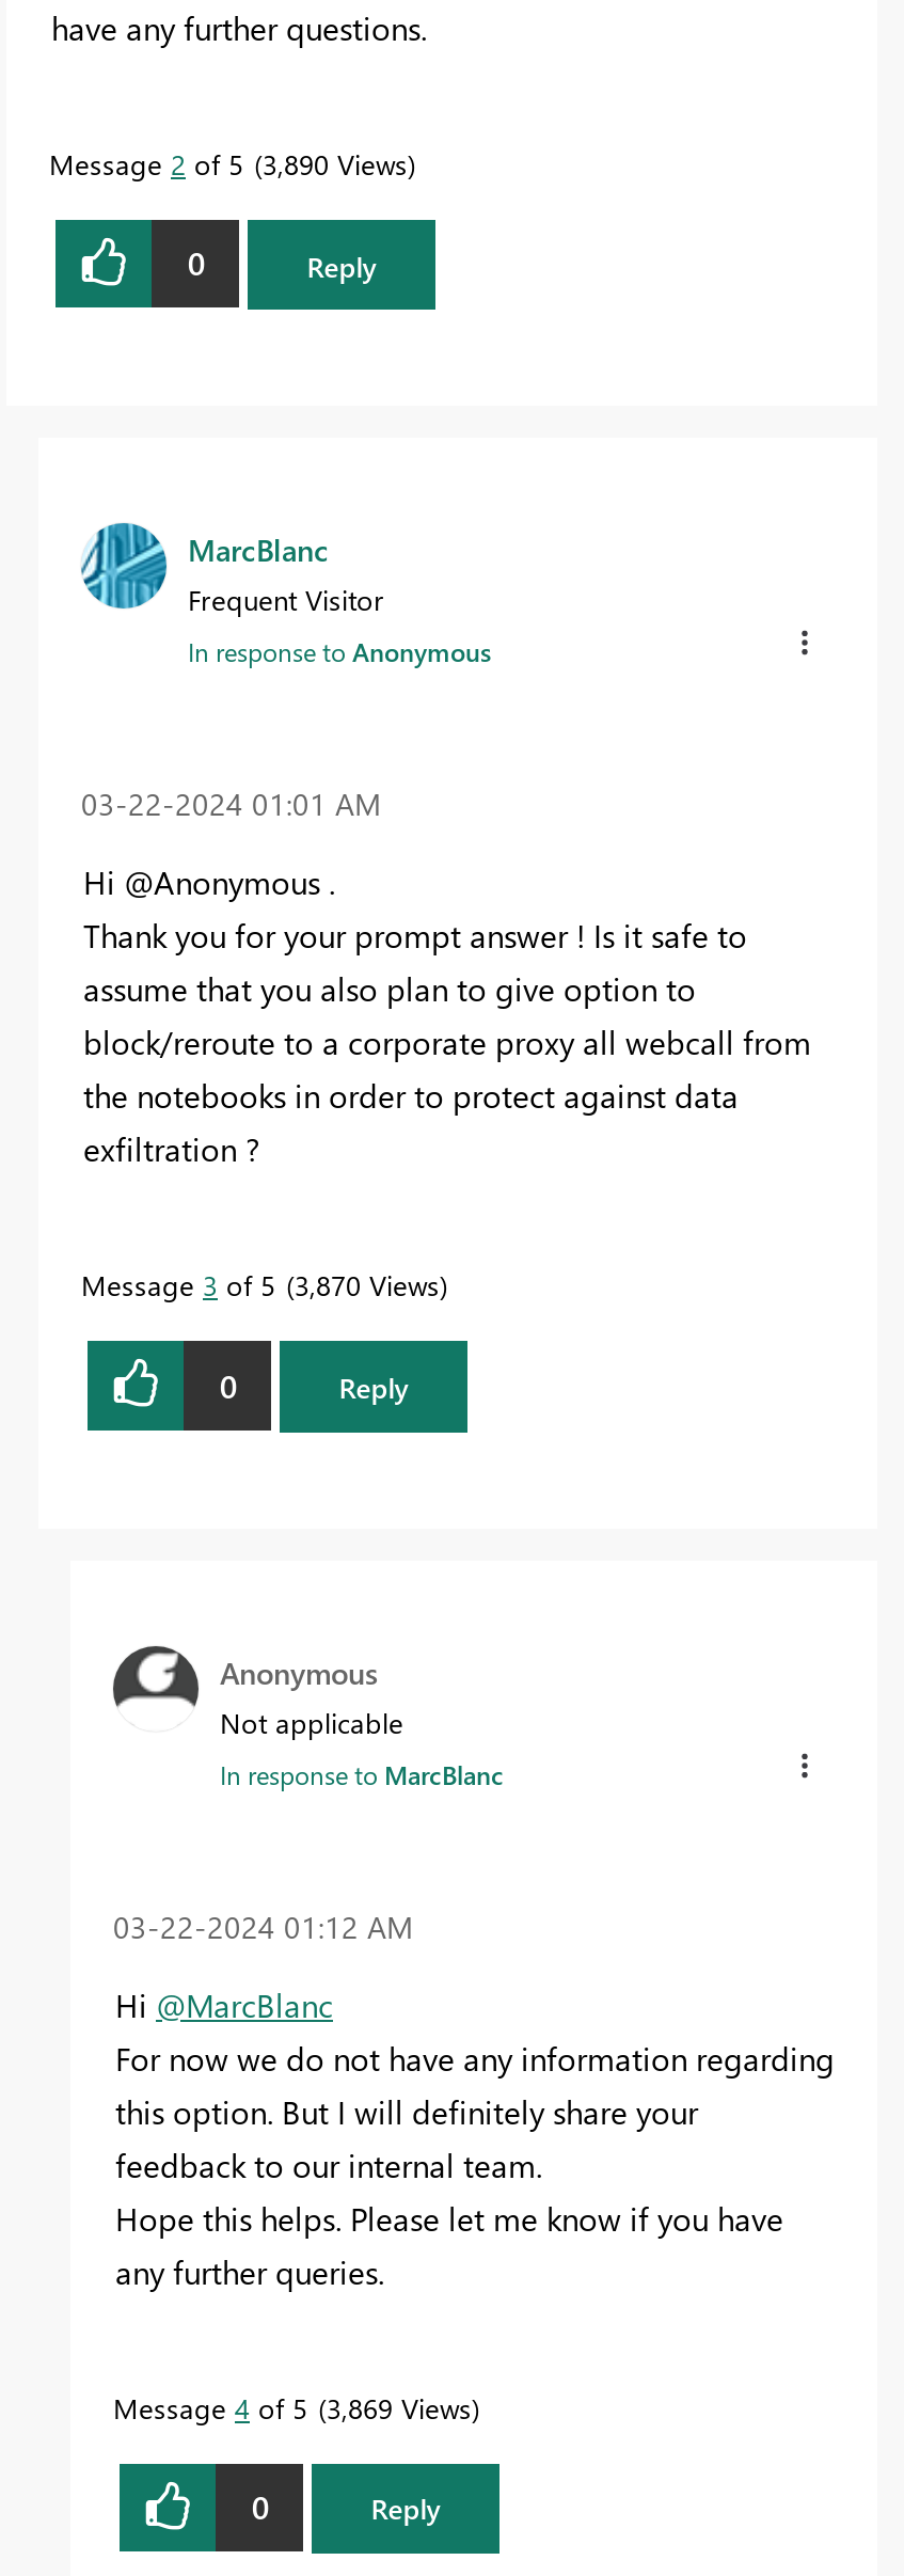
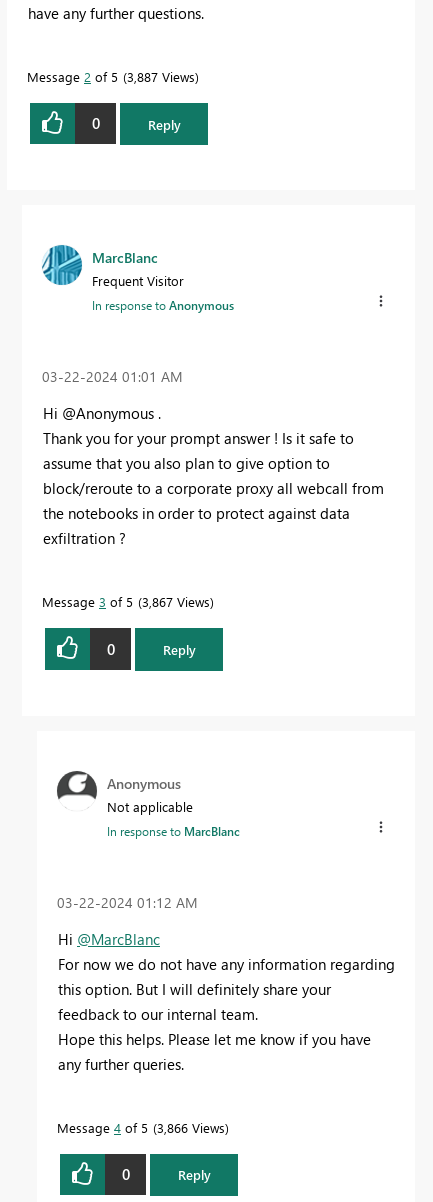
[49,145,408,181] Message 2 of 5 3,890 Views -> [27,68,195,85] Message 2 of 5 3,887 Views
[81,1267,440,1303] Message 3 of 5 3,870 Views -> [42,593,210,610] Message 3 of 5 3,867 Views
[113,2389,472,2425] Message 4 of 5 3,869 Views -> [57,1119,225,1136] Message 4 of 5 3,866 Views

